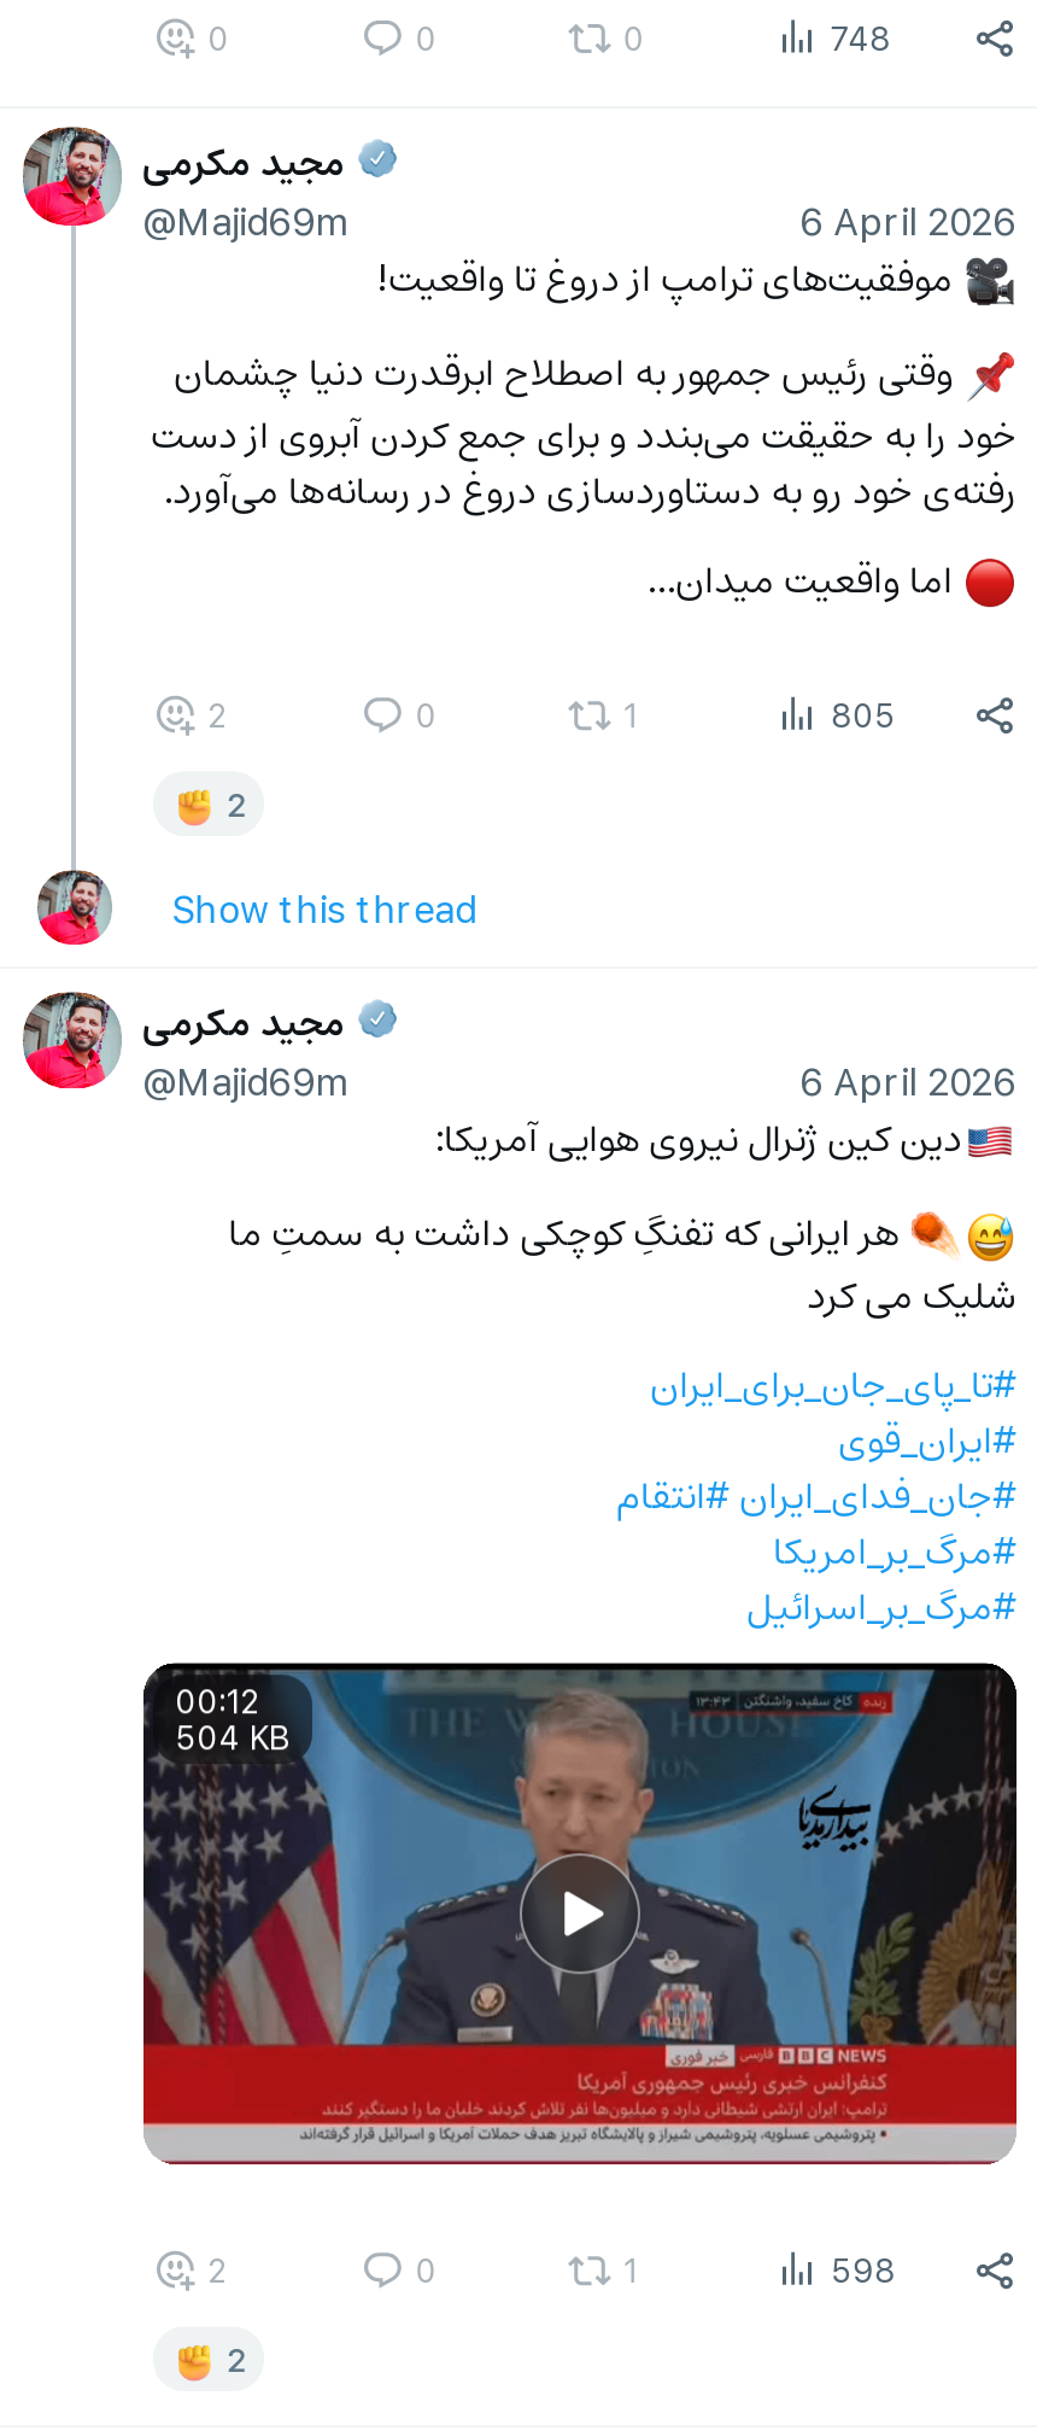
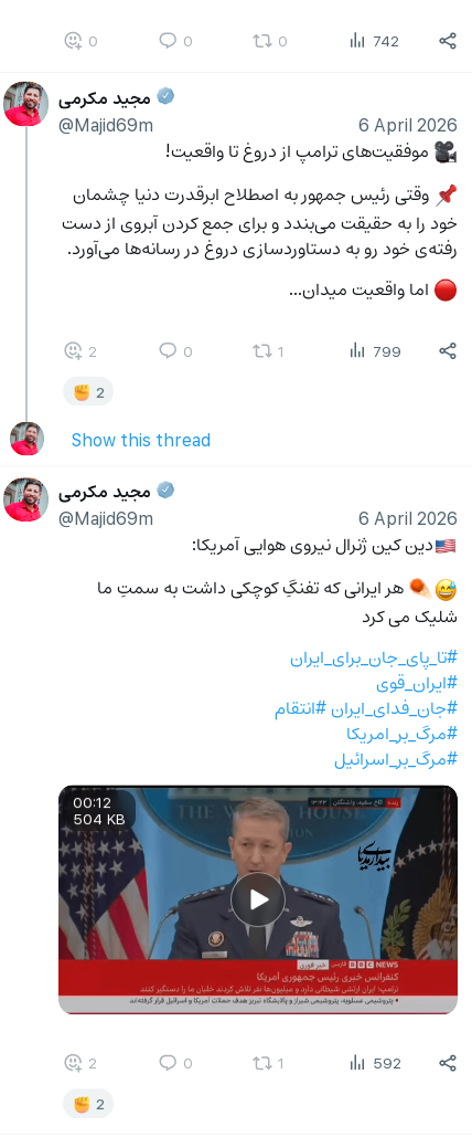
[831,15,891,61] 748 -> [373,30,399,51] 742
[831,691,896,737] 805 -> [373,340,401,361] 799
[831,2246,896,2292] 598 -> [373,1052,401,1073] 592

